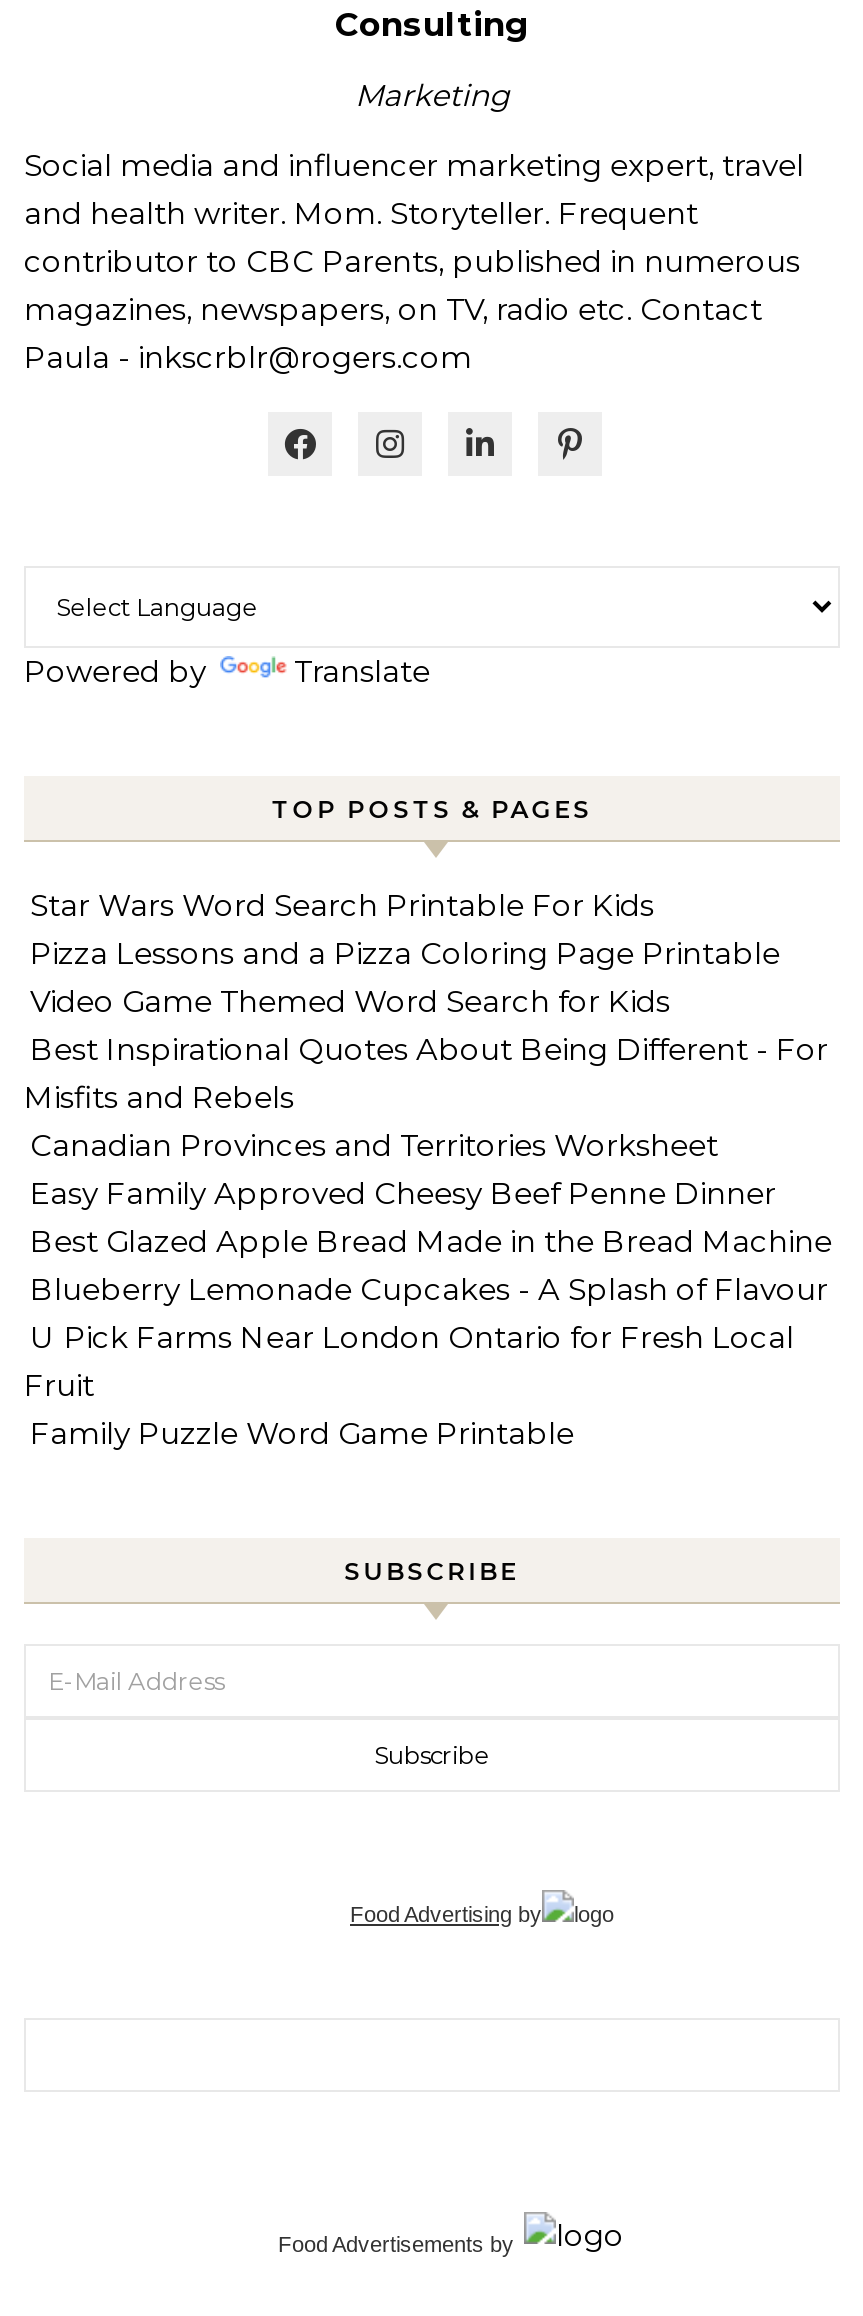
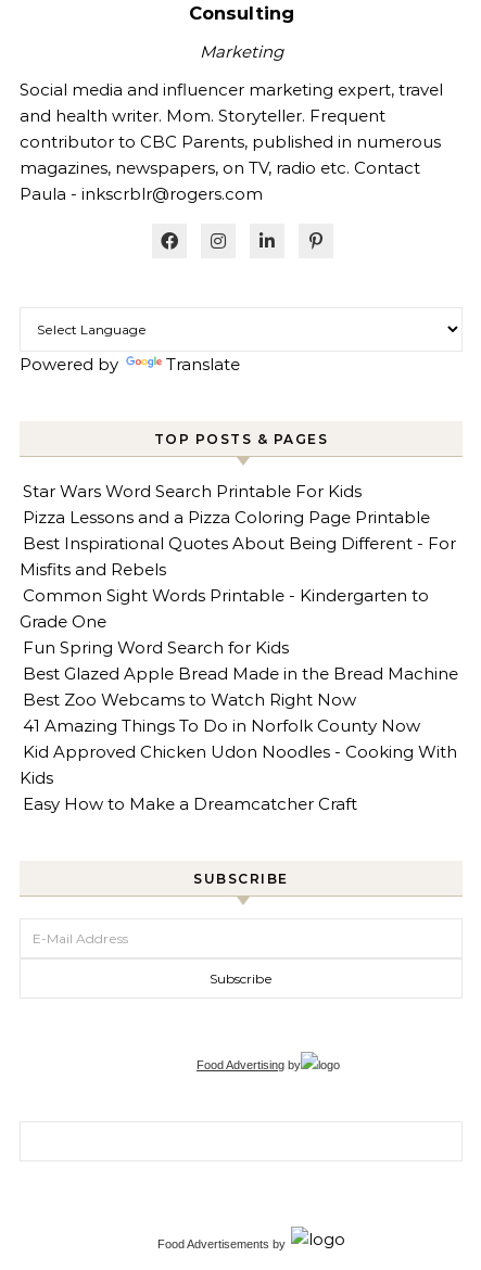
[30,982,670,1020] Video Game Themed Word Search for Kids -> none
moved [24,1030,828,1116] -> [20,533,456,580]: Best Inspirational Quotes About Being Different - For | Misfits and Rebels
[30,1126,776,1212] Canadian Provinces and Territories Worksheet | Easy Family Approved Cheesy Beef Penne Dinner -> [20,585,429,658] Common Sight Words Printable - Kindergarten to | Grade One | Fun Spring Word Search for Kids
[24,1270,828,1452] Blueberry Lemonade Cupcakes - A Splash of Flavour | U Pick Farms Near London Ontario for Fresh Local | Fruit | Family Puzzle Word Game Printable -> [20,689,457,814] Best Zoo Webcams to Watch Right Now | 41 Amazing Things To Do in Norfolk County Now | Kid Approved Chicken Udon Noodles - Cooking With | Kids | Easy How to Make a Dreamcatcher Craft

